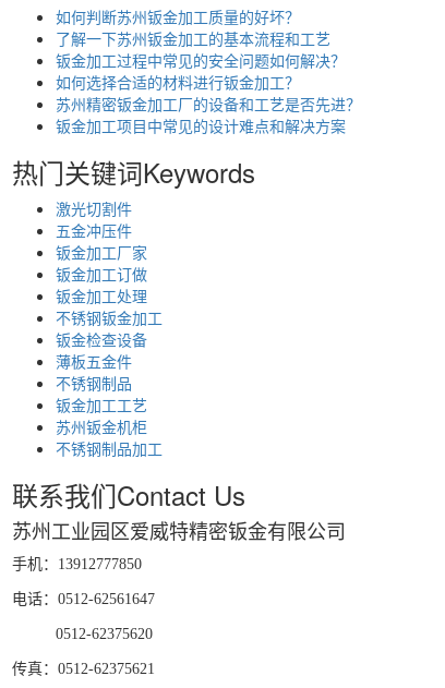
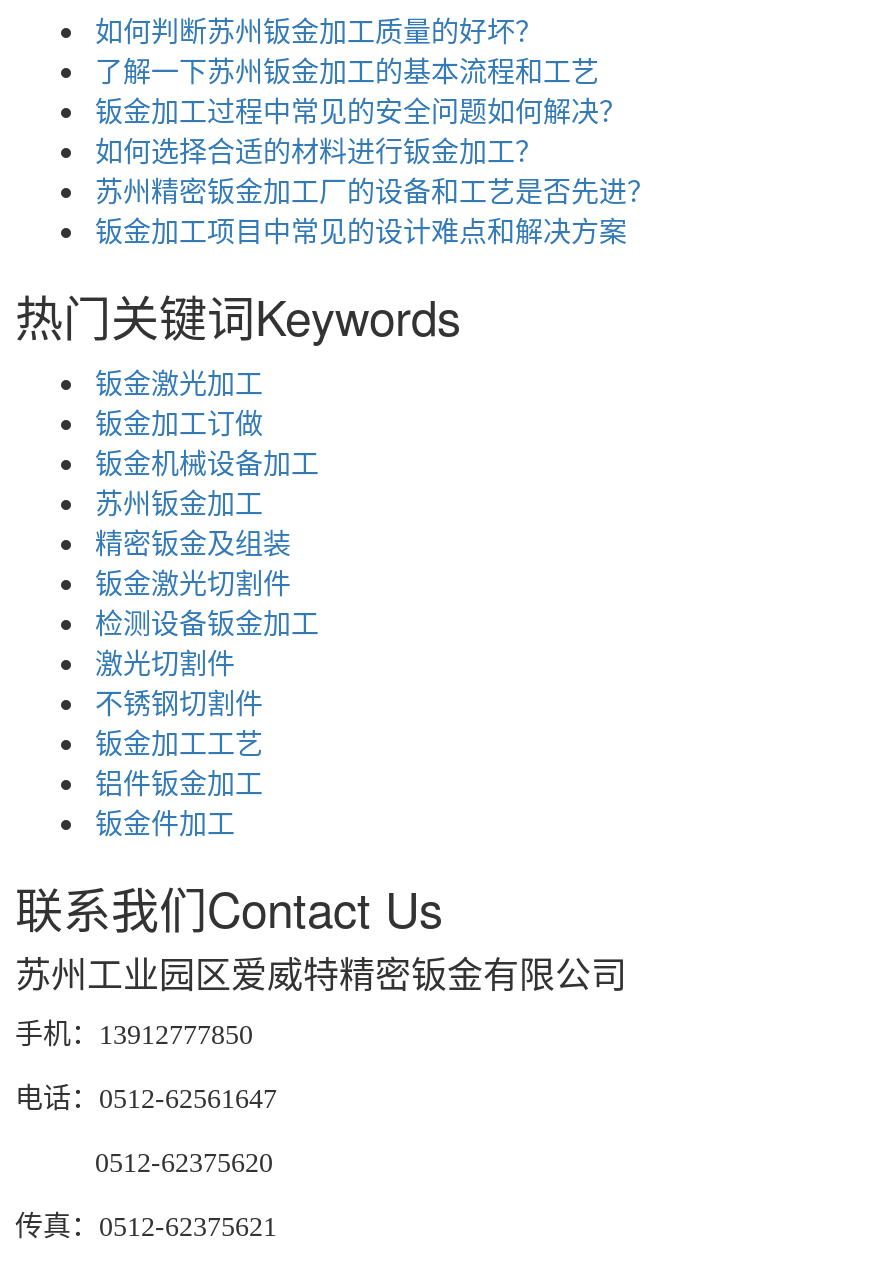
none -> [95,361,319,641] 钣金激光加工 | 钣金机械设备加工 | 苏州钣金加工 | 精密钣金及组装 | 钣金激光切割件 | 检测设备钣金加工
moved [56,197,132,219] -> [95,641,235,681]: 激光切割件
[56,219,163,393] 五金冲压件 | 钣金加工厂家 | 钣金加工处理 | 不锈钢钣金加工 | 钣金检查设备 | 薄板五金件 | 不锈钢制品 -> [95,681,263,721] 不锈钢切割件
moved [56,262,147,284] -> [95,401,263,441]: 钣金加工订做
[56,415,163,459] 苏州钣金机柜 | 不锈钢制品加工 -> [95,761,263,841] 铝件钣金加工 | 钣金件加工

